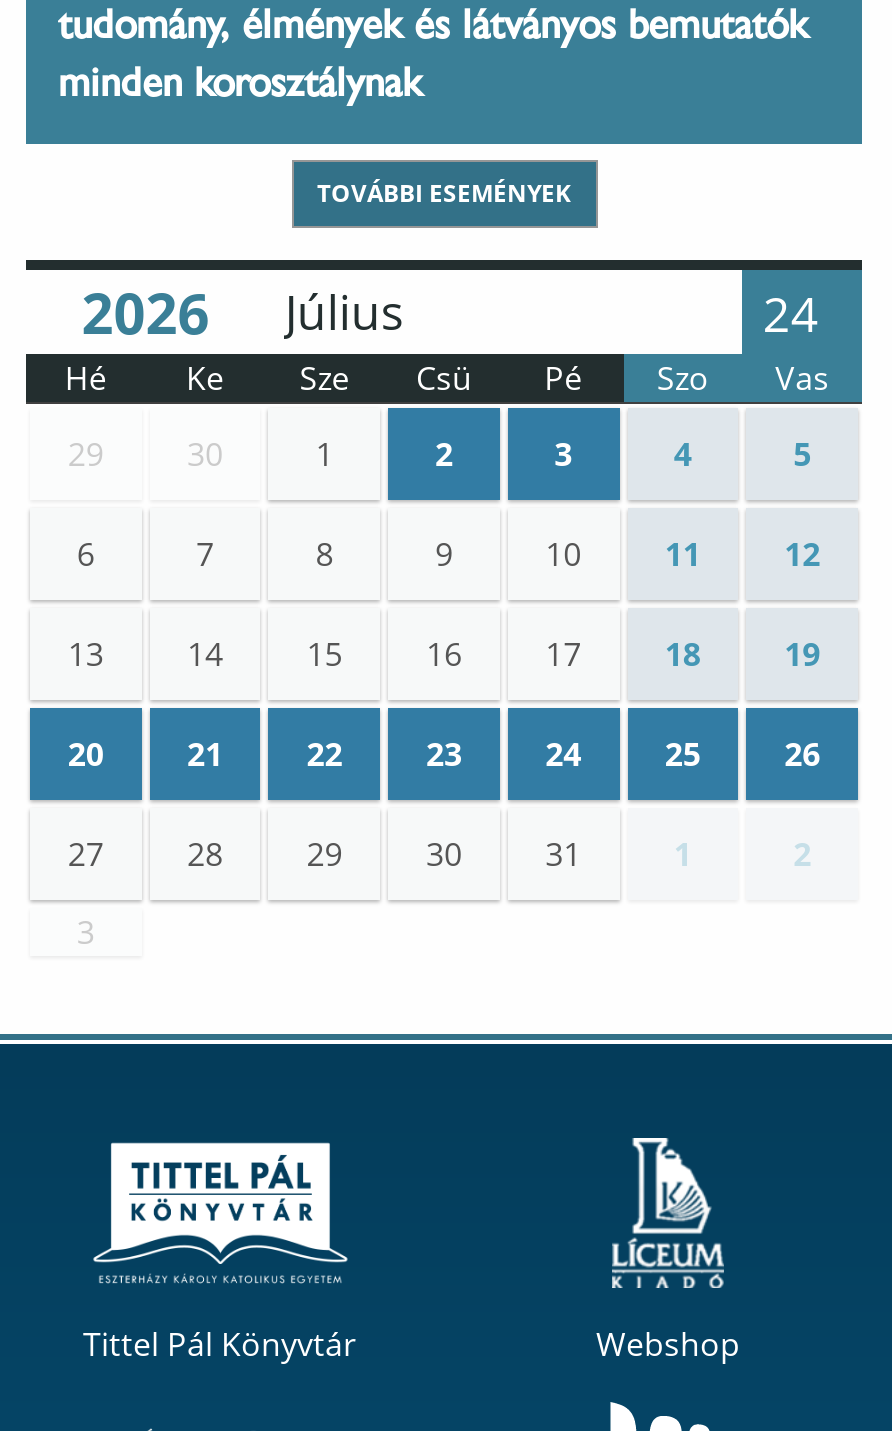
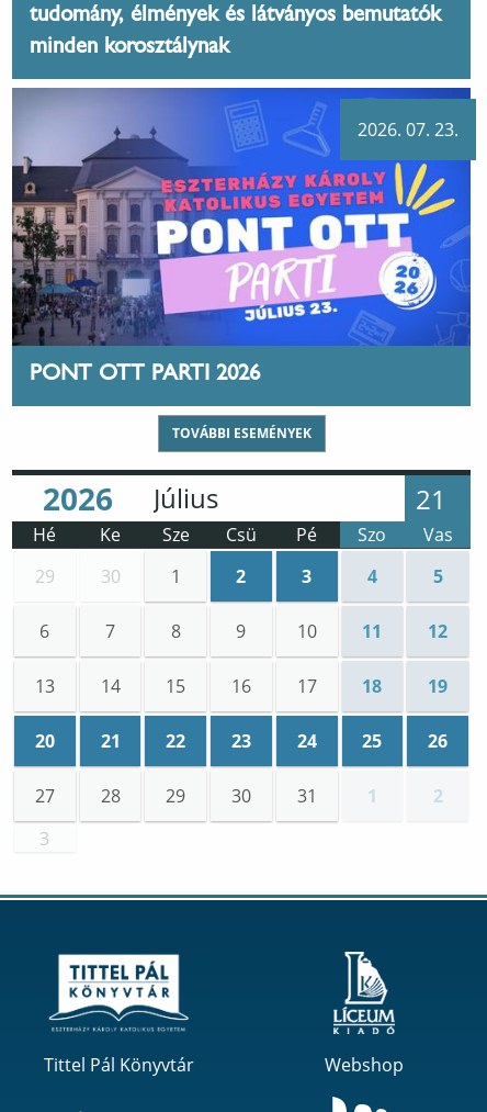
none -> [11,87,477,347] [image] | 2026. 07. 23.
none -> [30,364,260,387] PONT OTT PARTI 2026
[763,281,819,347] 24 -> [416,481,447,517] 21

